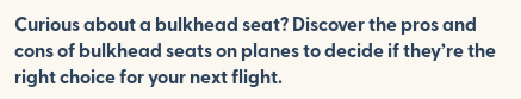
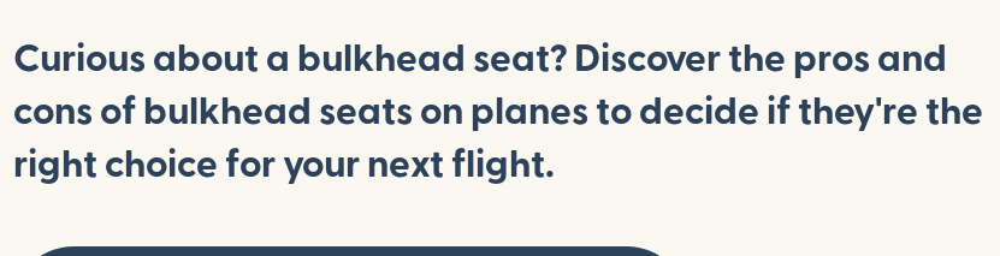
[14,38,496,61] cons of bulkhead seats on planes to decide if they’re the -> [13,85,983,131] cons of bulkhead seats on planes to decide if they're the

